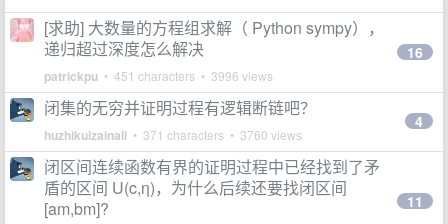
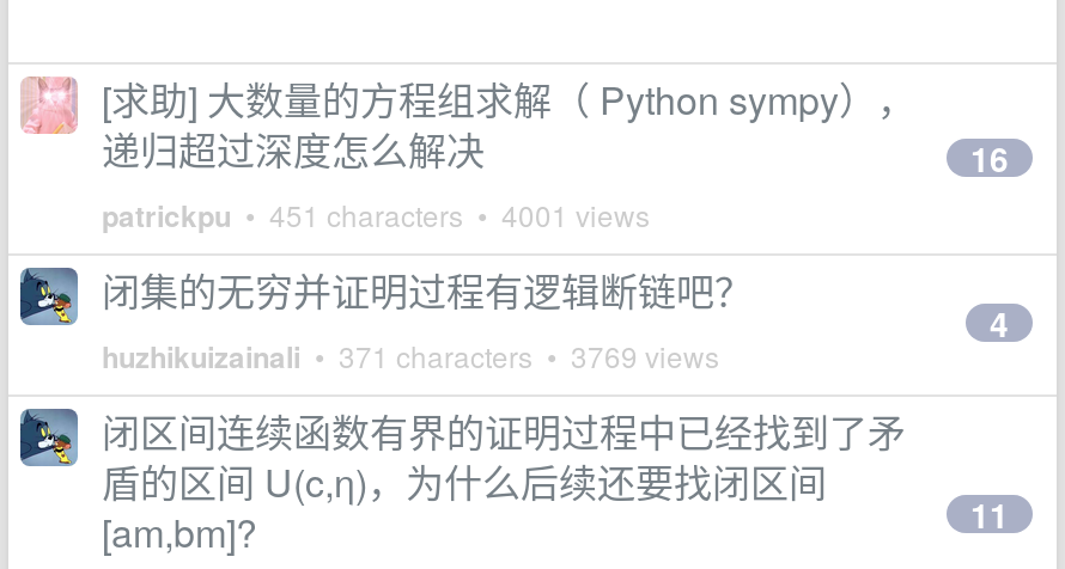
[44,67,273,85] patrickpu • 451 characters • 3996 views -> [102,194,650,237] patrickpu • 451 characters • 4001 views
[44,126,302,144] huzhikuizainali • 371 characters • 3760 views -> [102,335,719,378] huzhikuizainali • 371 characters • 3769 views

